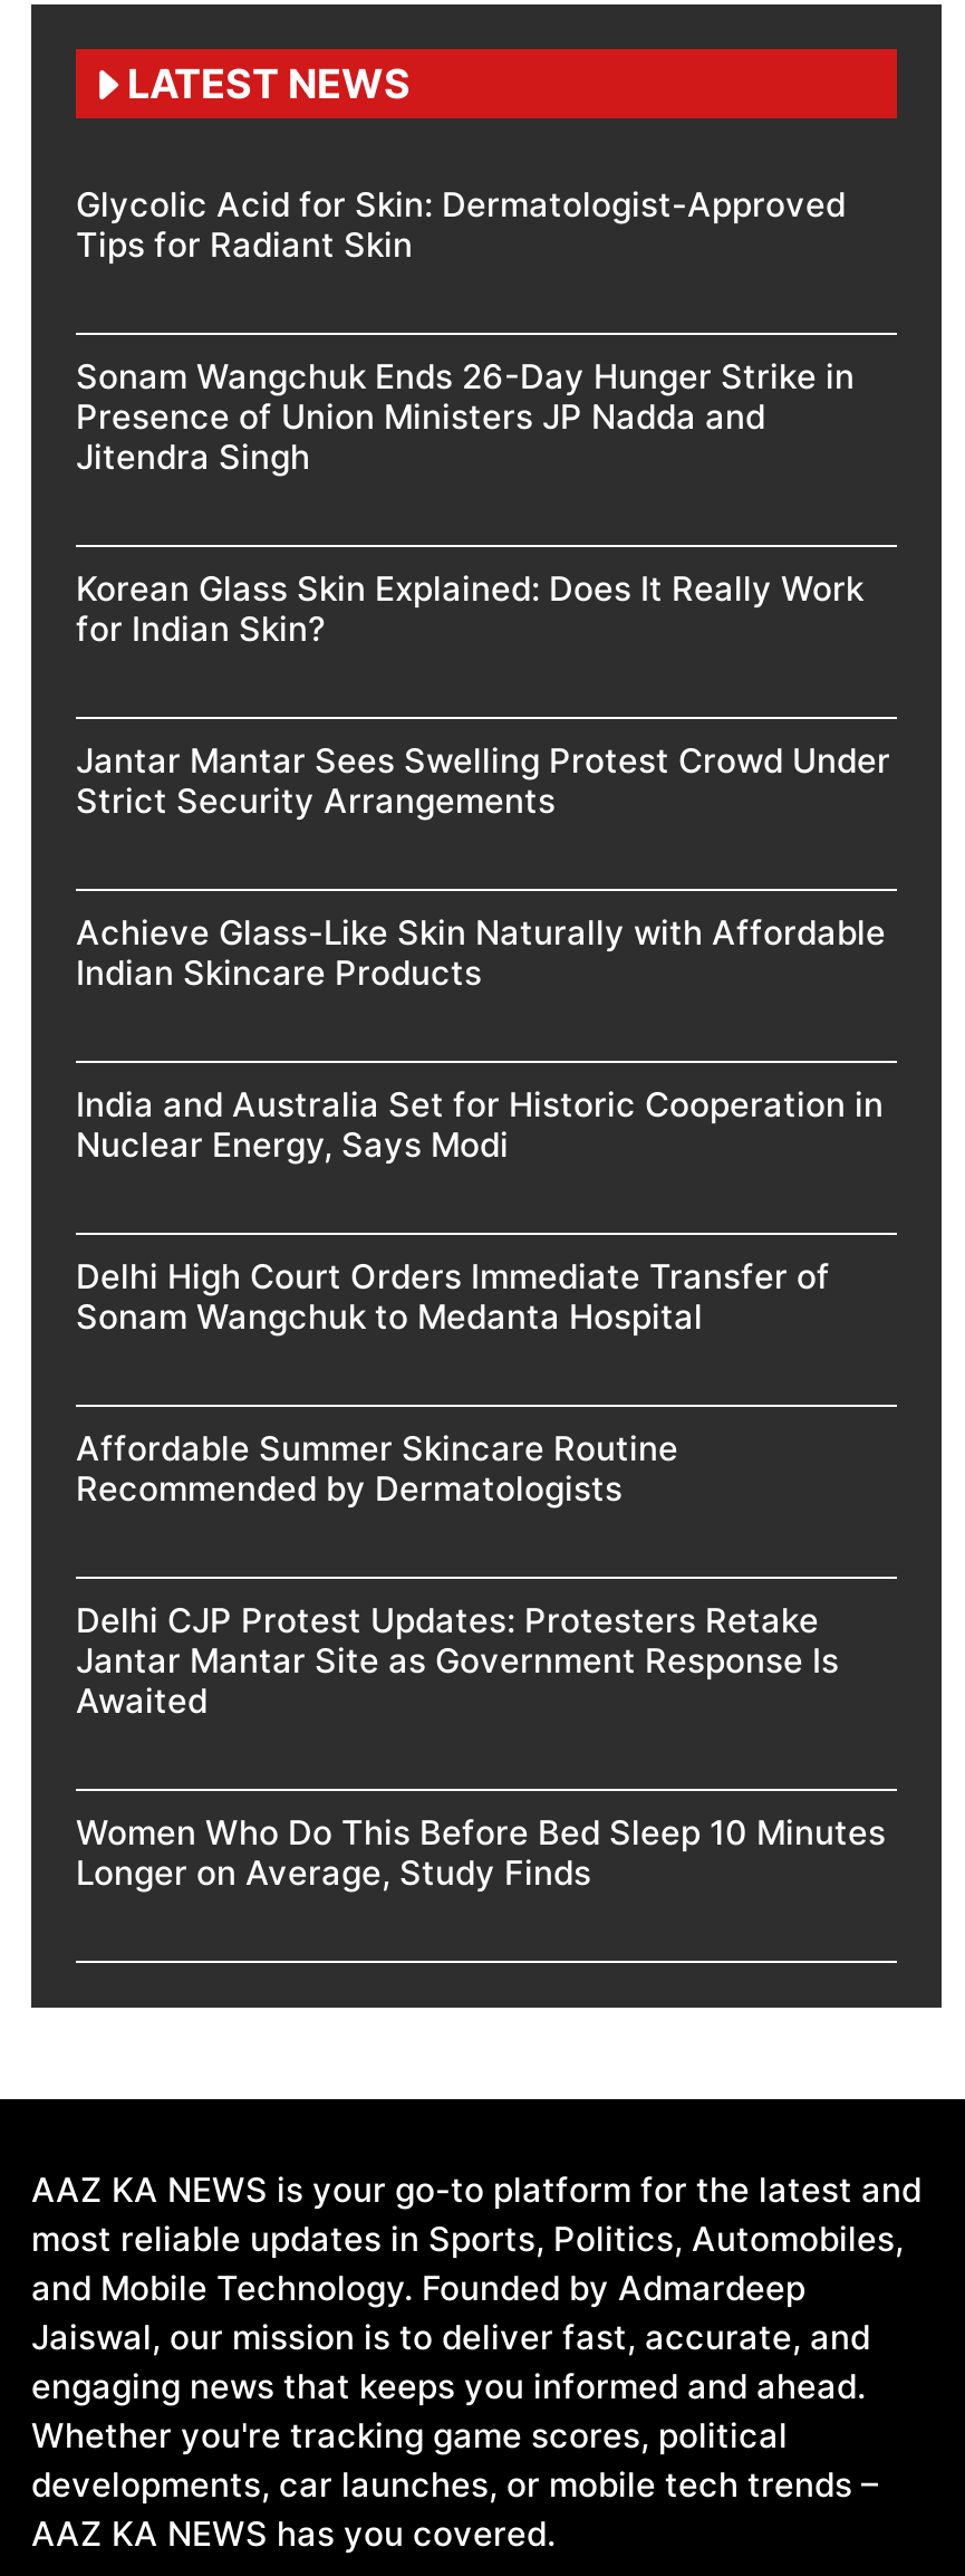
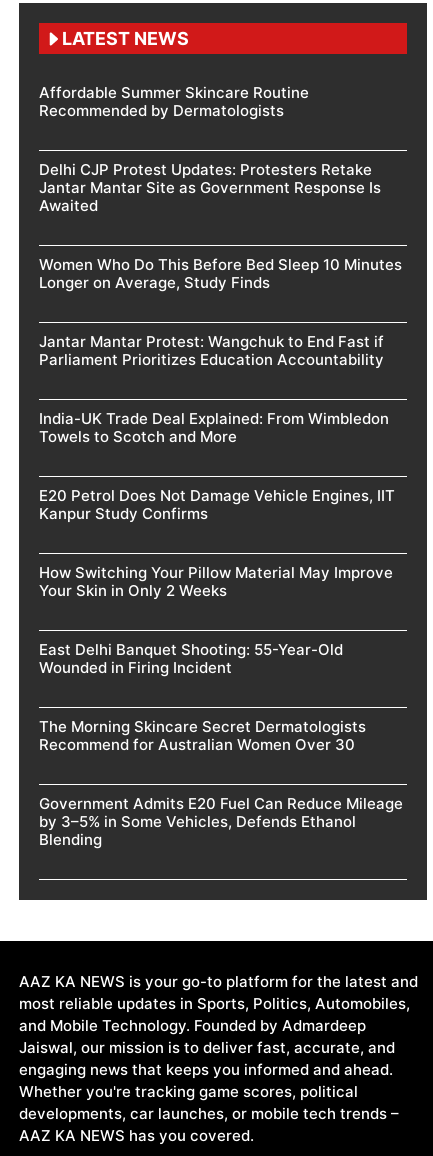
[76,184,890,1338] Glycolic Acid for Skin: Dermatologist-Approved | Tips for Radiant Skin | Sonam Wangchuk Ends 26-Day Hunger Strike in | Presence of Union Ministers JP Nadda and | Jitendra Singh | Korean Glass Skin Explained: Does It Really Work | for Indian Skin? | Jantar Mantar Sees Swelling Protest Crowd Under | Strict Security Arrangements | Achieve Glass-Like Skin Naturally with Affordable | Indian Skincare Products | India and Australia Set for Historic Cooperation in | Nuclear Energy, Says Modi | Delhi High Court Orders Immediate Transfer of | Sonam Wangchuk to Medanta Hospital -> none
moved [76,1428,886,1894] -> [39,83,402,292]: Affordable Summer Skincare Routine | Recommended by Dermatologists | Delhi CJP Protest Updates: Protesters Retake | Jantar Mantar Site as Government Response Is | Awaited | Women Who Do This Before Bed Sleep 10 Minutes | Longer on Average, Study Finds
none -> [39,332,403,849] Jantar Mantar Protest: Wangchuk to End Fast if | Parliament Prioritizes Education Accountability | India-UK Trade Deal Explained: From Wimbledon | Towels to Scotch and More | E20 Petrol Does Not Damage Vehicle Engines, IIT | Kanpur Study Confirms | How Switching Your Pillow Material May Improve | Your Skin in Only 2 Weeks | East Delhi Banquet Shooting: 55-Year-Old | Wounded in Firing Incident | The Morning Skincare Secret Dermatologists | Recommend for Australian Women Over 30 | Government Admits E20 Fuel Can Reduce Mileage | by 3–5% in Some Vehicles, Defends Ethanol | Blending

